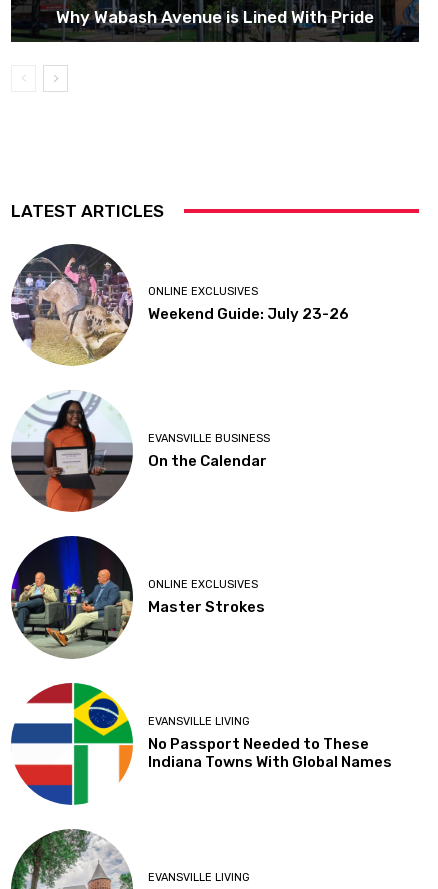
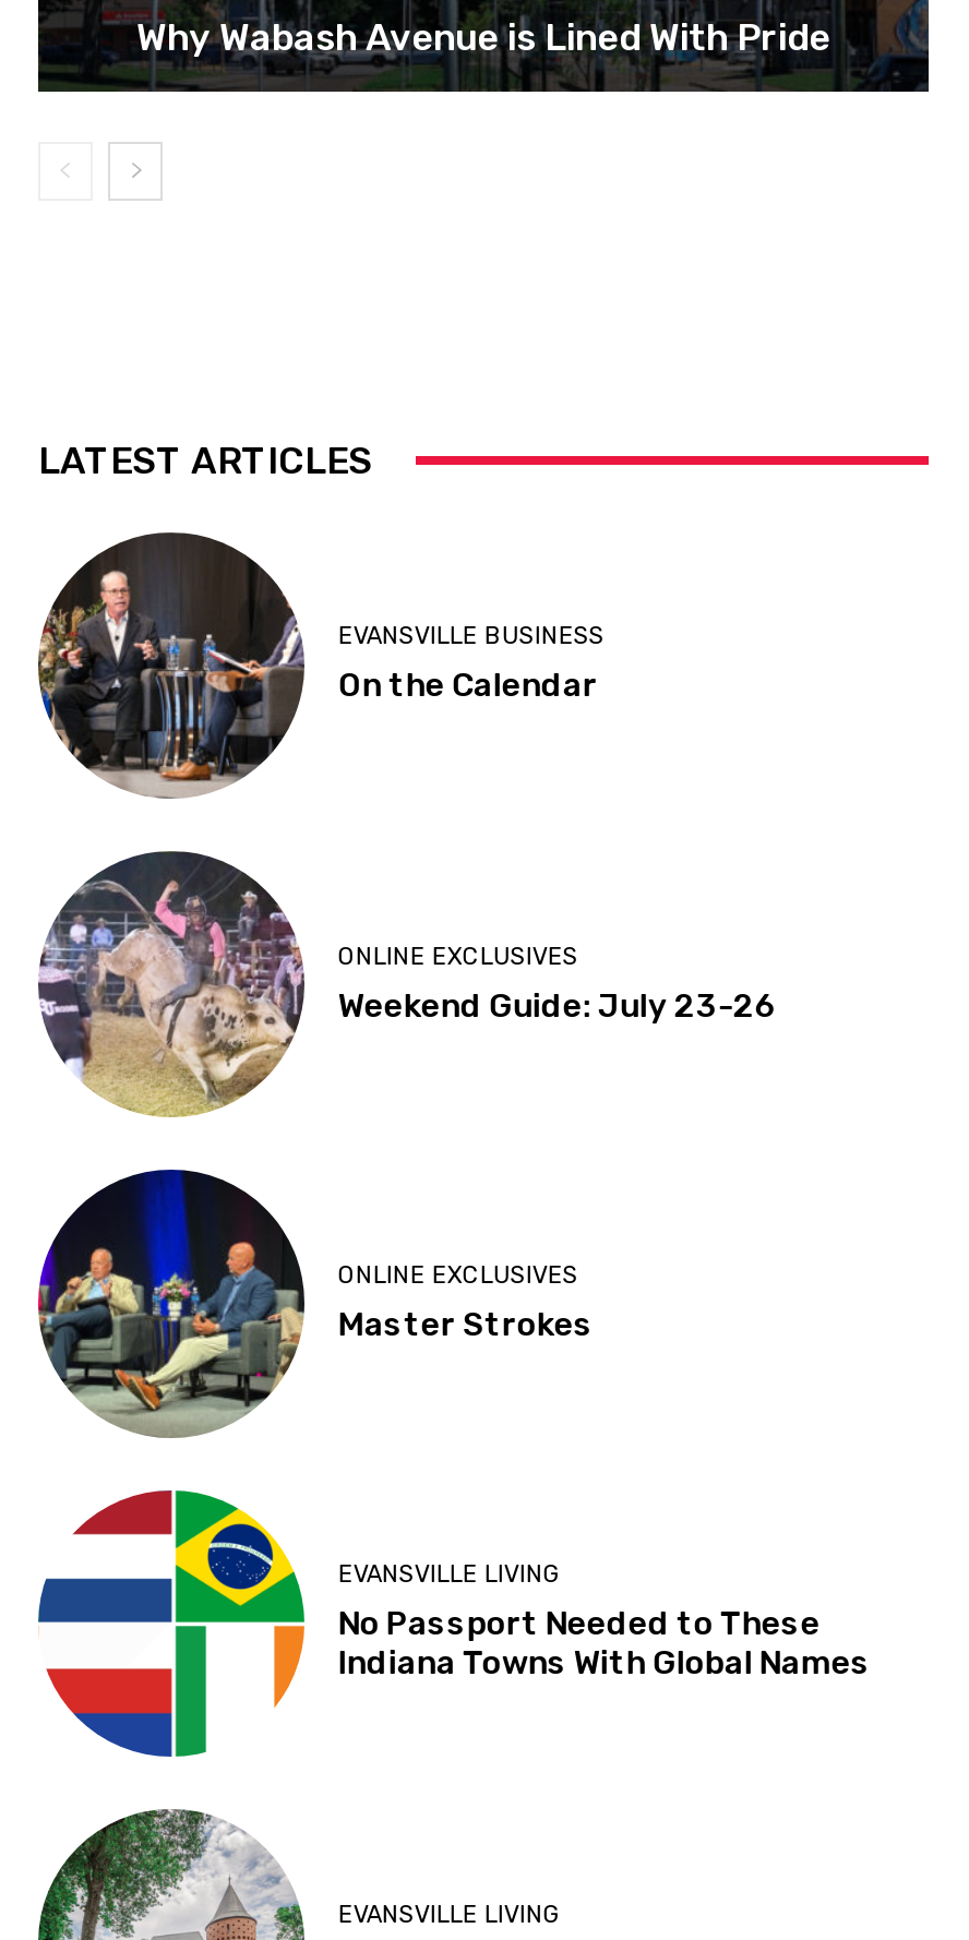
none -> [38,548,302,799] [image]
moved [9,243,349,368] -> [34,849,777,1122]: [image] | ONLINE EXCLUSIVES | Weekend Guide: July 23-26
[11,390,132,512] [image] -> none
moved [148,432,270,470] -> [338,623,604,706]: EVANSVILLE BUSINESS | On the Calendar

